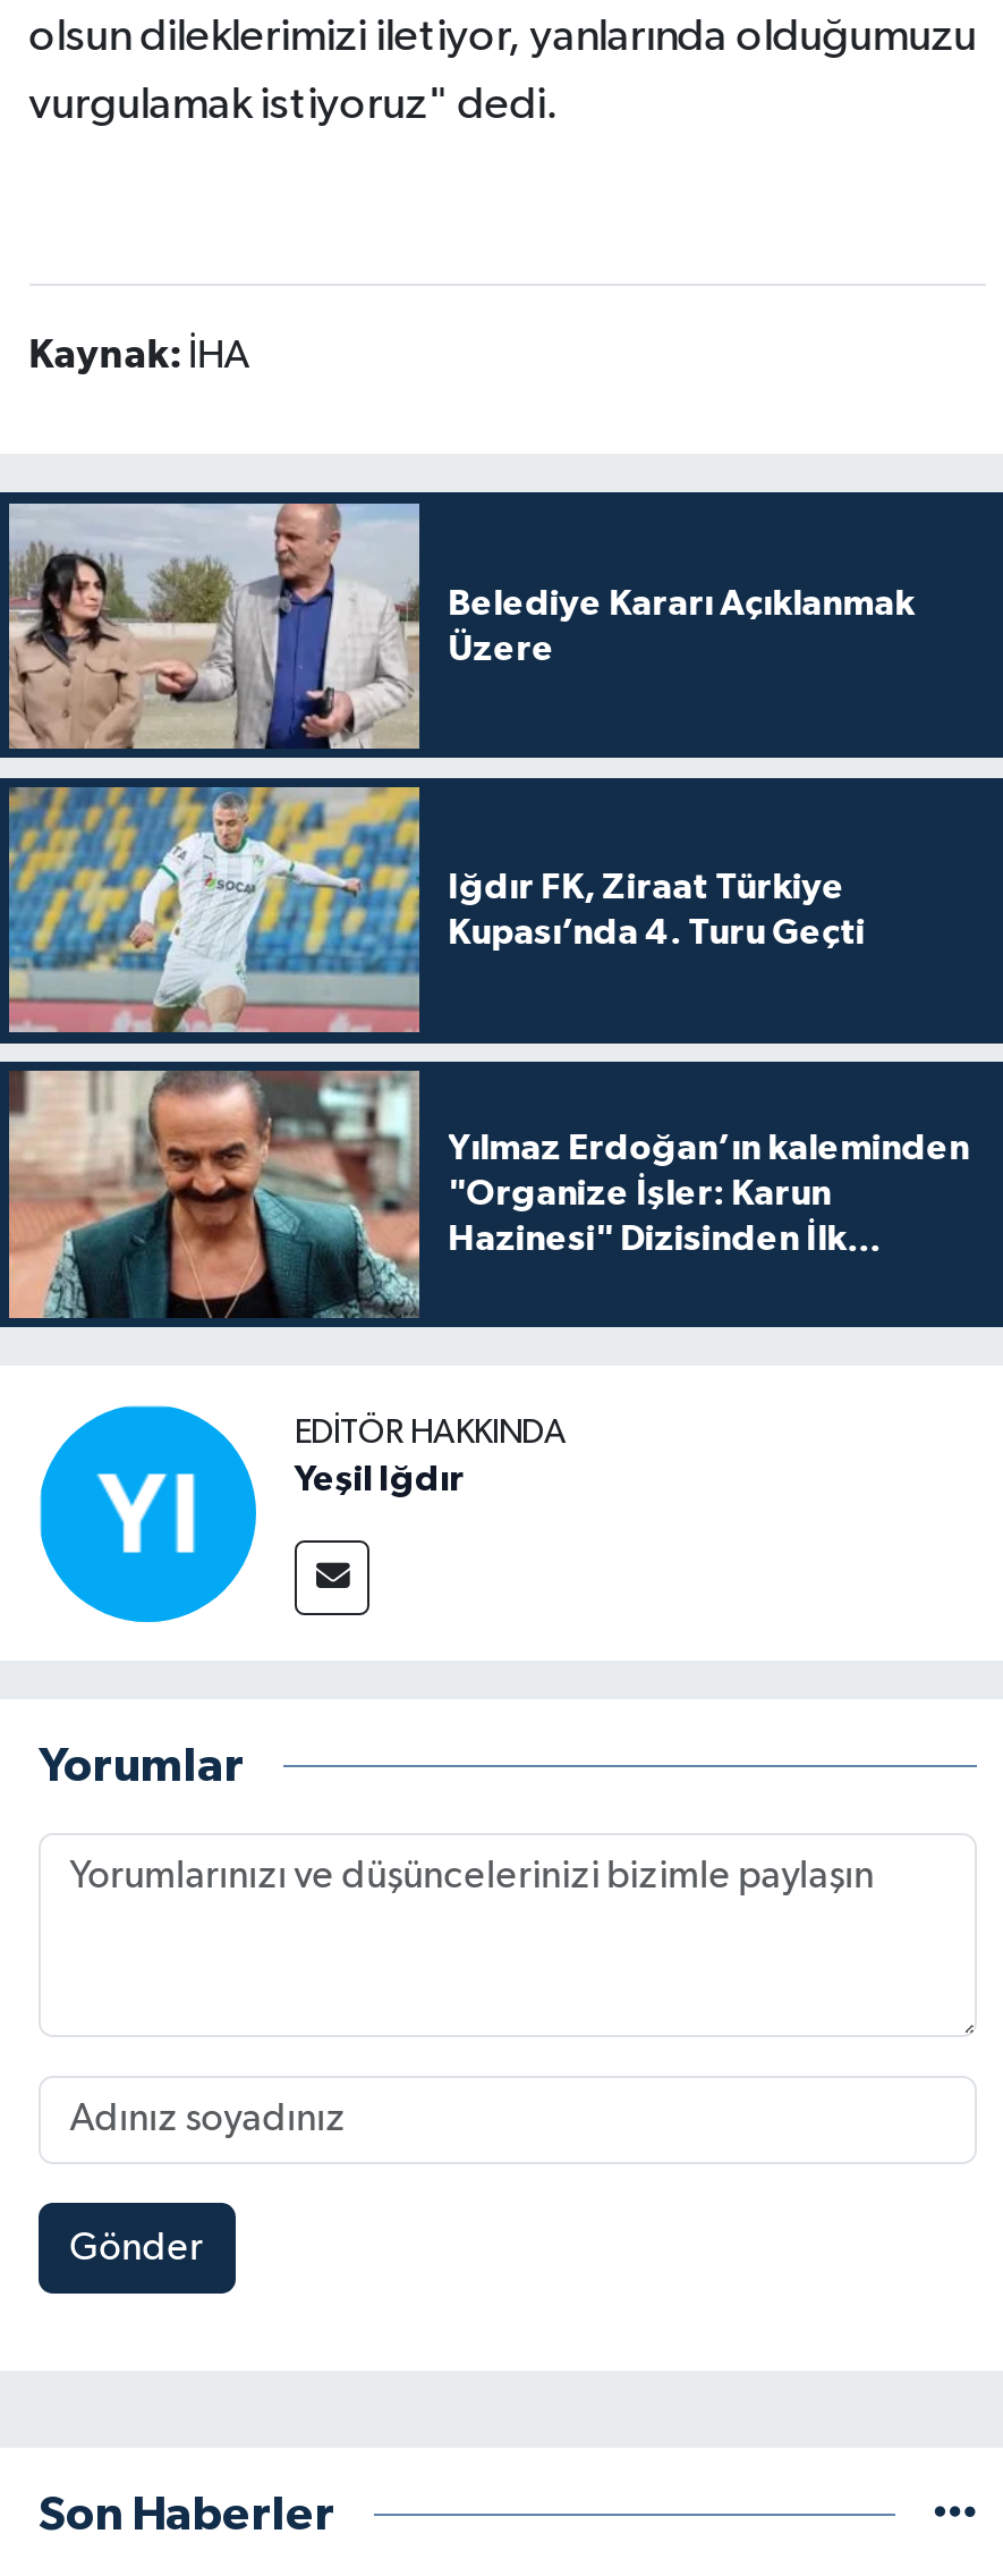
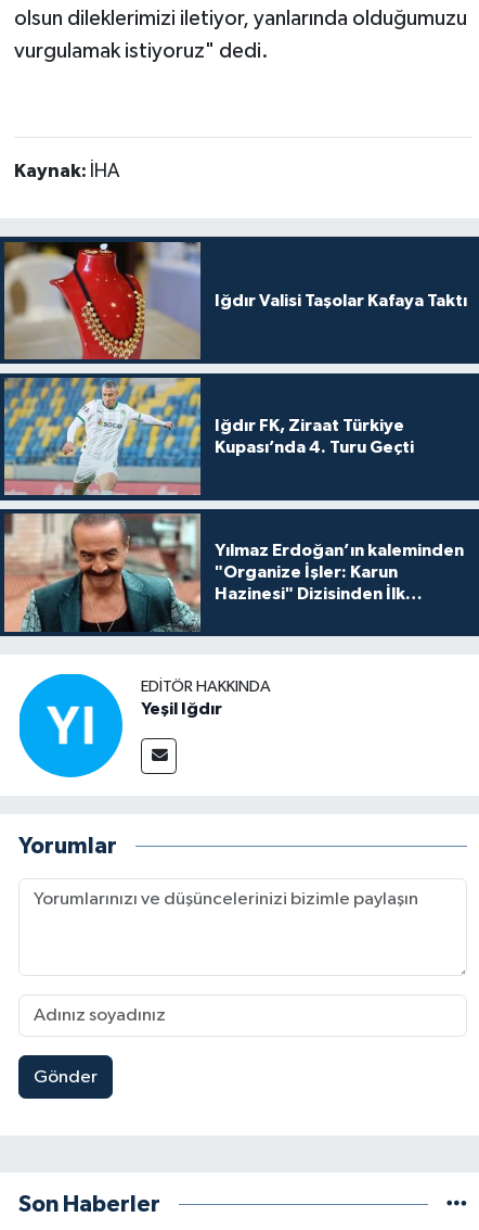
[7,501,915,751] [image] | Belediye Kararı Açıklanmak | Üzere -> [4,242,467,360] [image] | Iğdır Valisi Taşolar Kafaya Taktı

